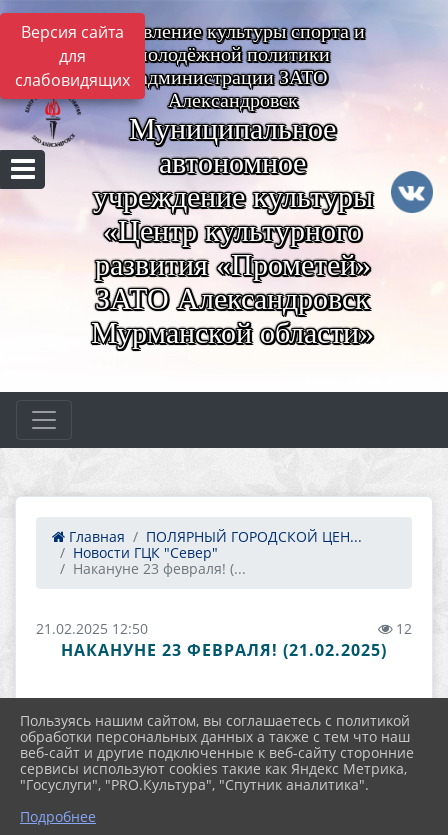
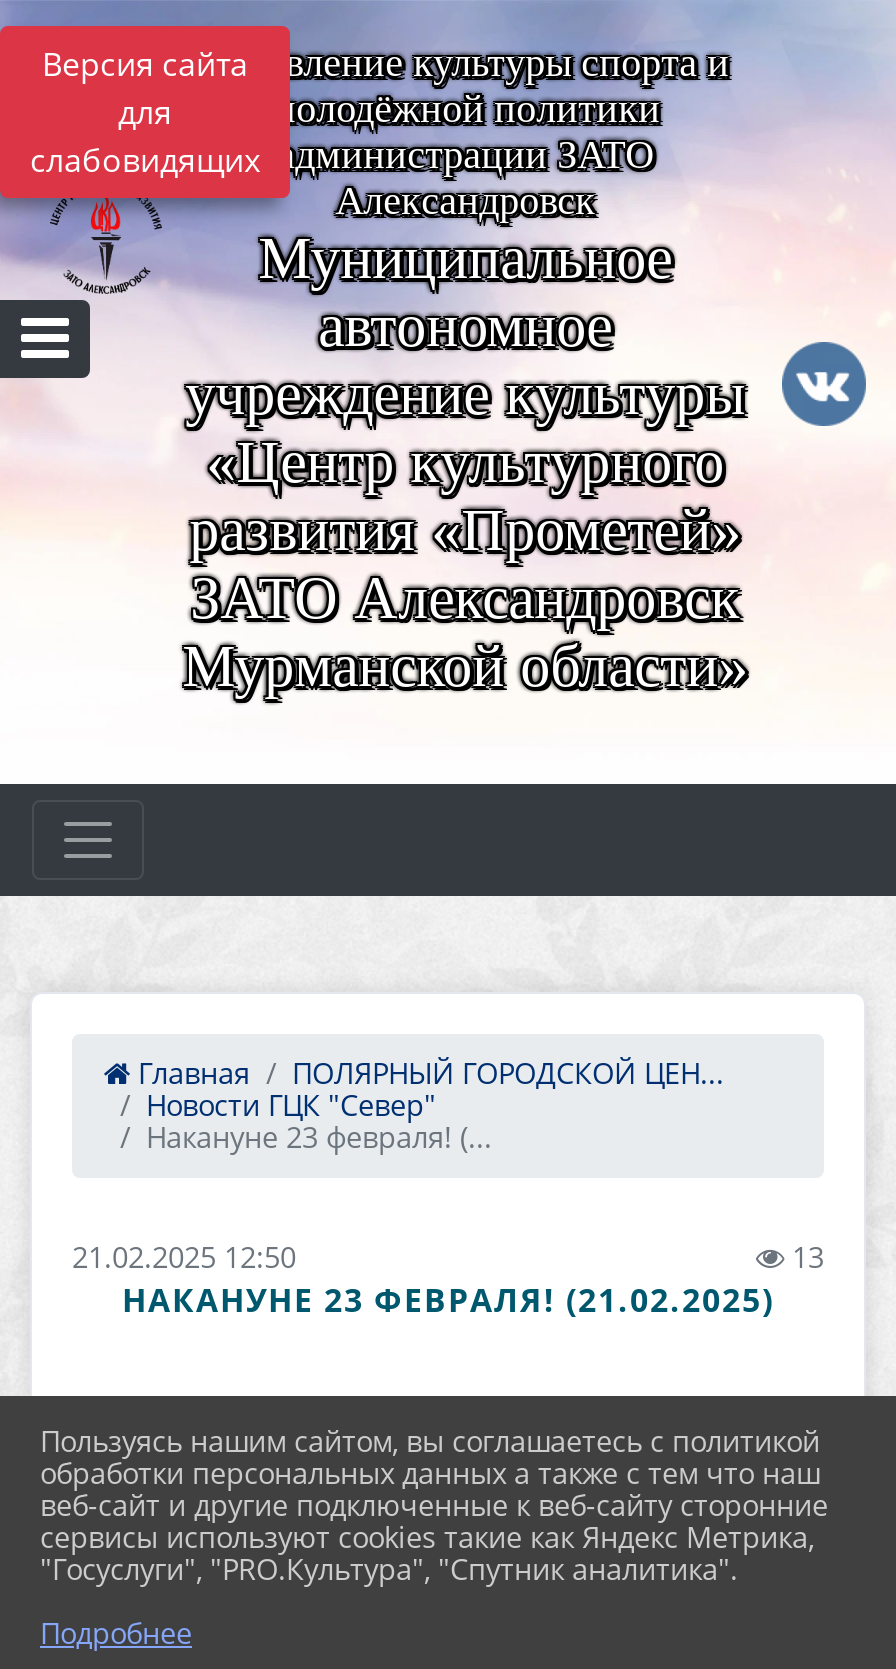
[392,619,412,638] 12 -> [784,1238,824,1276] 13

